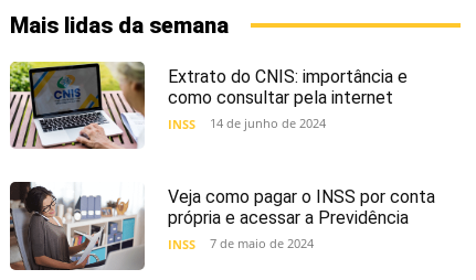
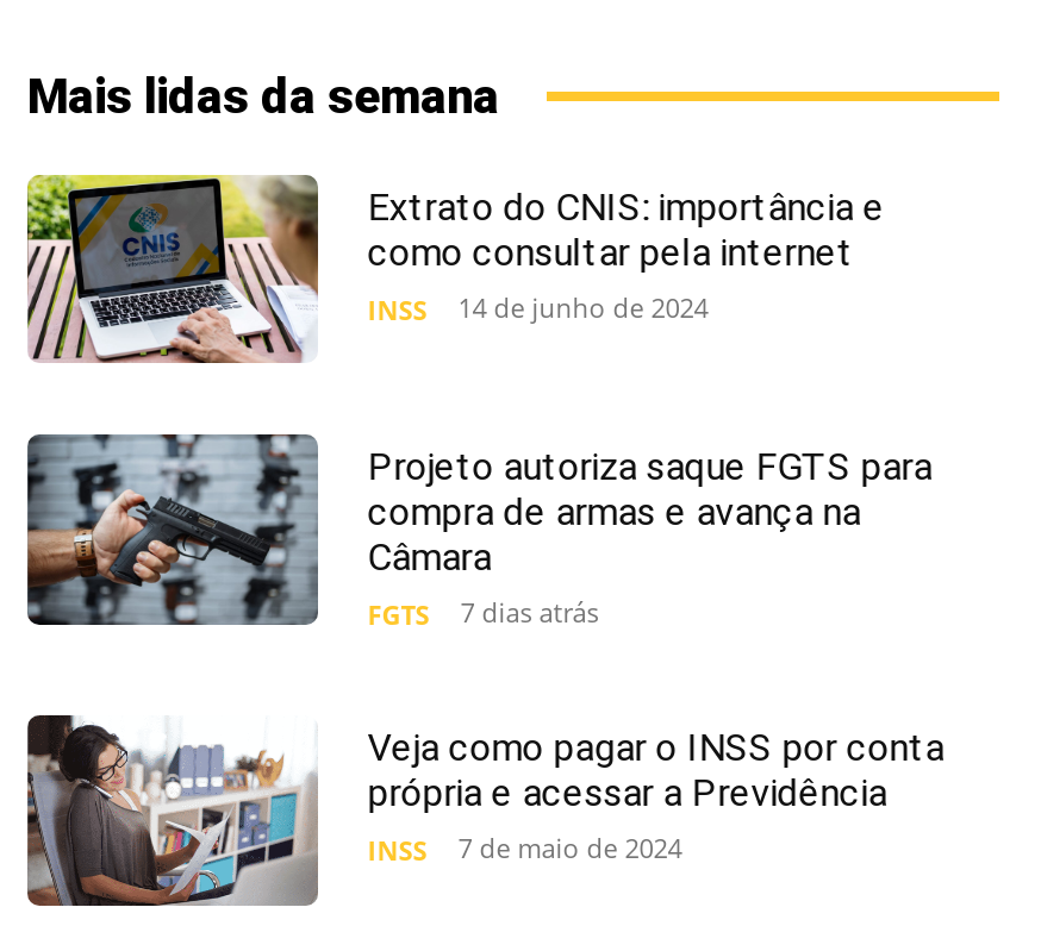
none -> [25,432,932,633] [image] | Projeto autoriza saque FGTS para | compra de armas e avança na | Câmara | FGTS | 7 dias atrás

